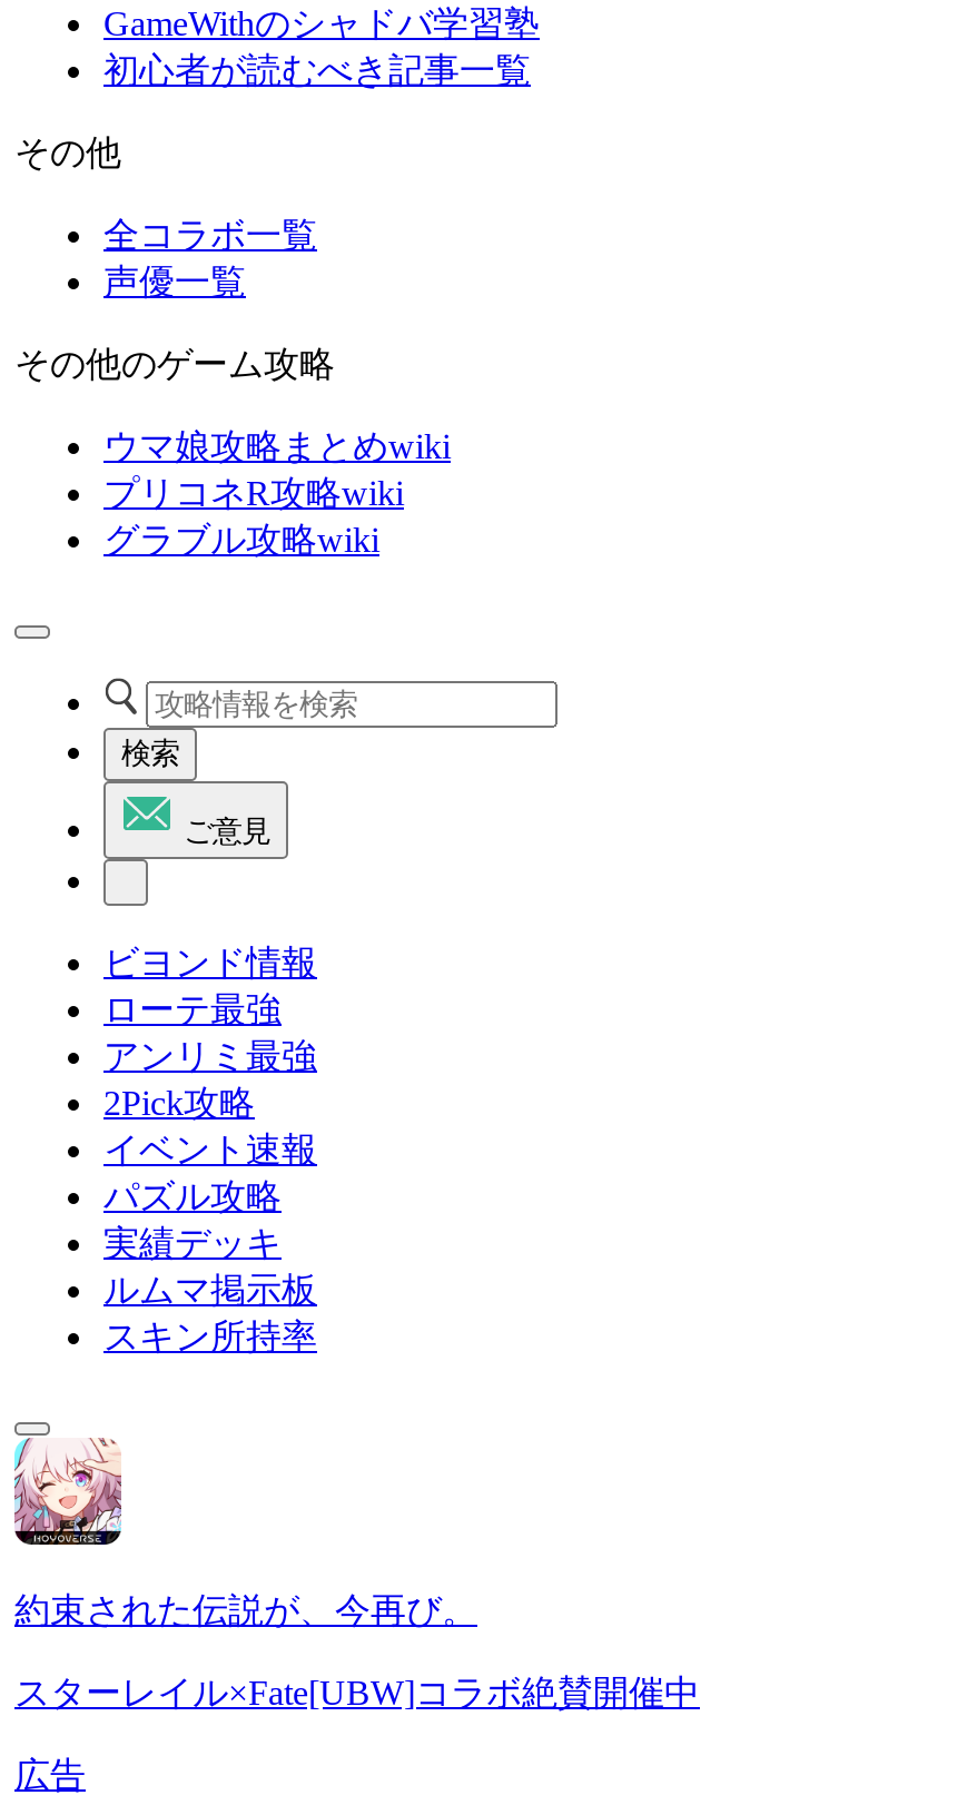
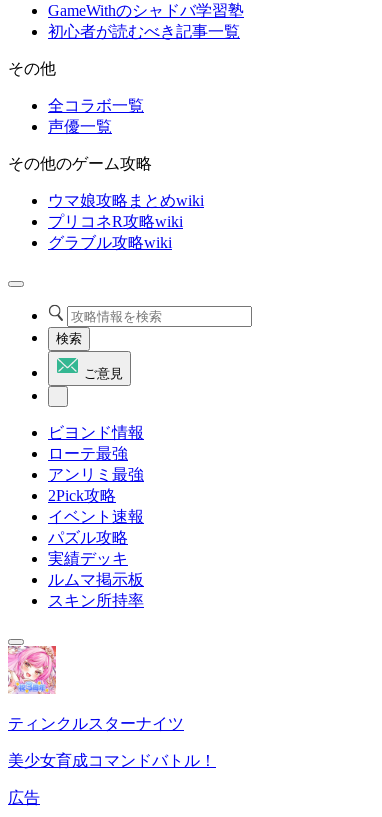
[12,1436,477,1629] [image] | 約束された伝説が、今再び。 -> [7,645,184,732] [image] | ティンクルスターナイツ
[14,1674,700,1712] スターレイル×Fate[UBW]コラボ絶賛開催中 -> [8,752,216,769] 美少女育成コマンドバトル！

